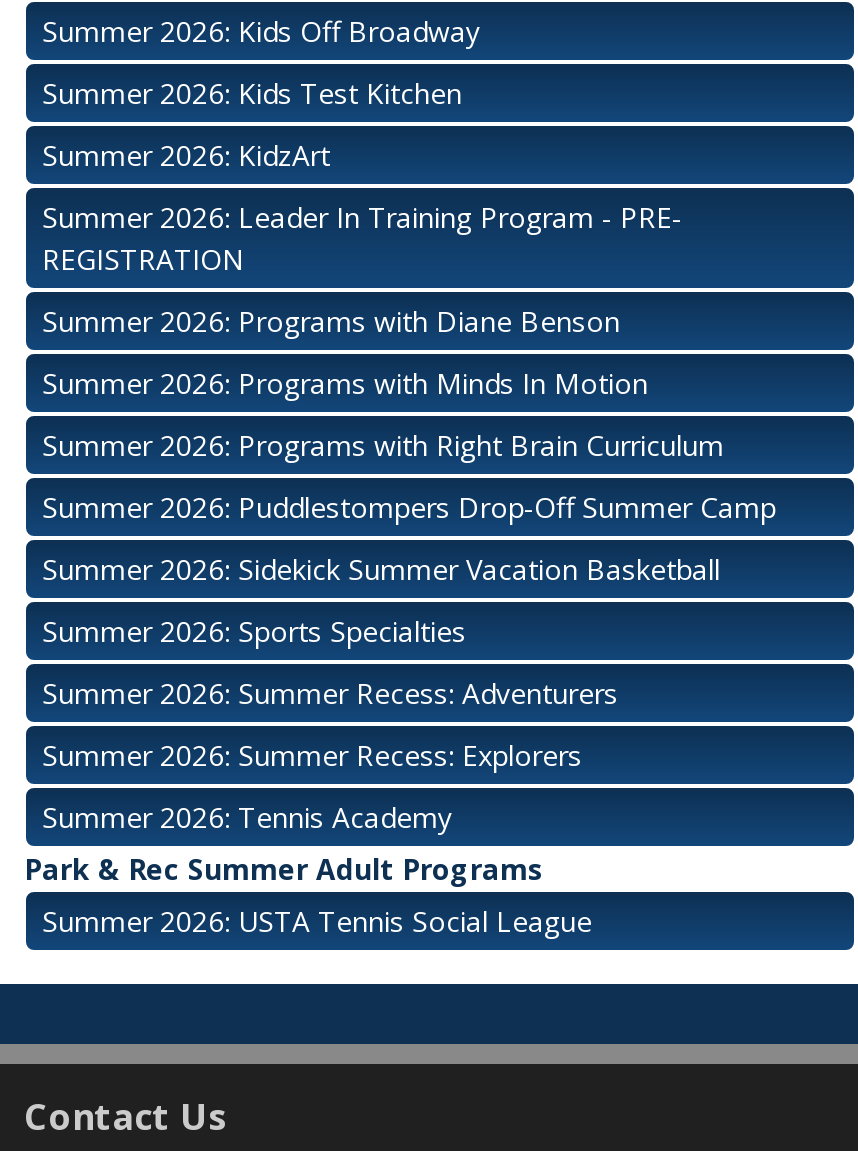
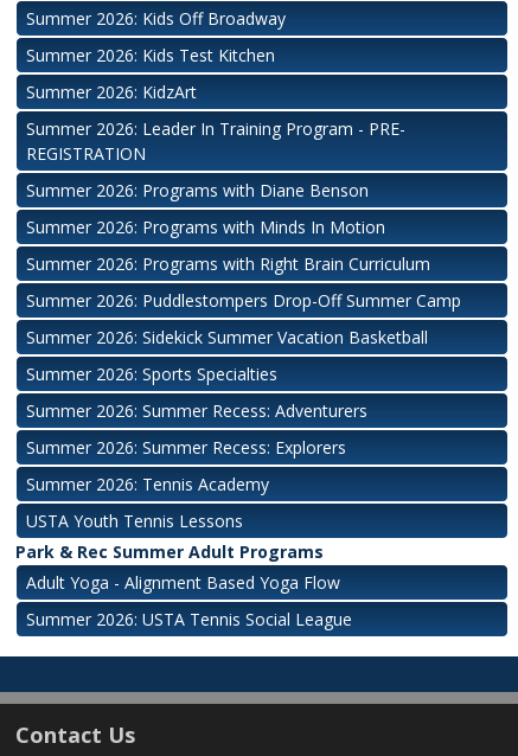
none -> [26,510,243,533] USTA Youth Tennis Lessons
none -> [26,572,340,594] Adult Yoga - Alignment Based Yoga Flow

